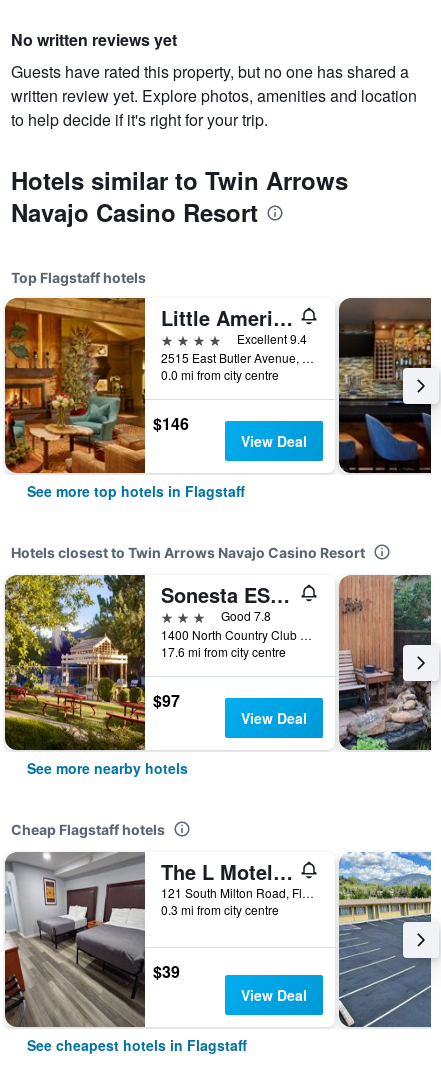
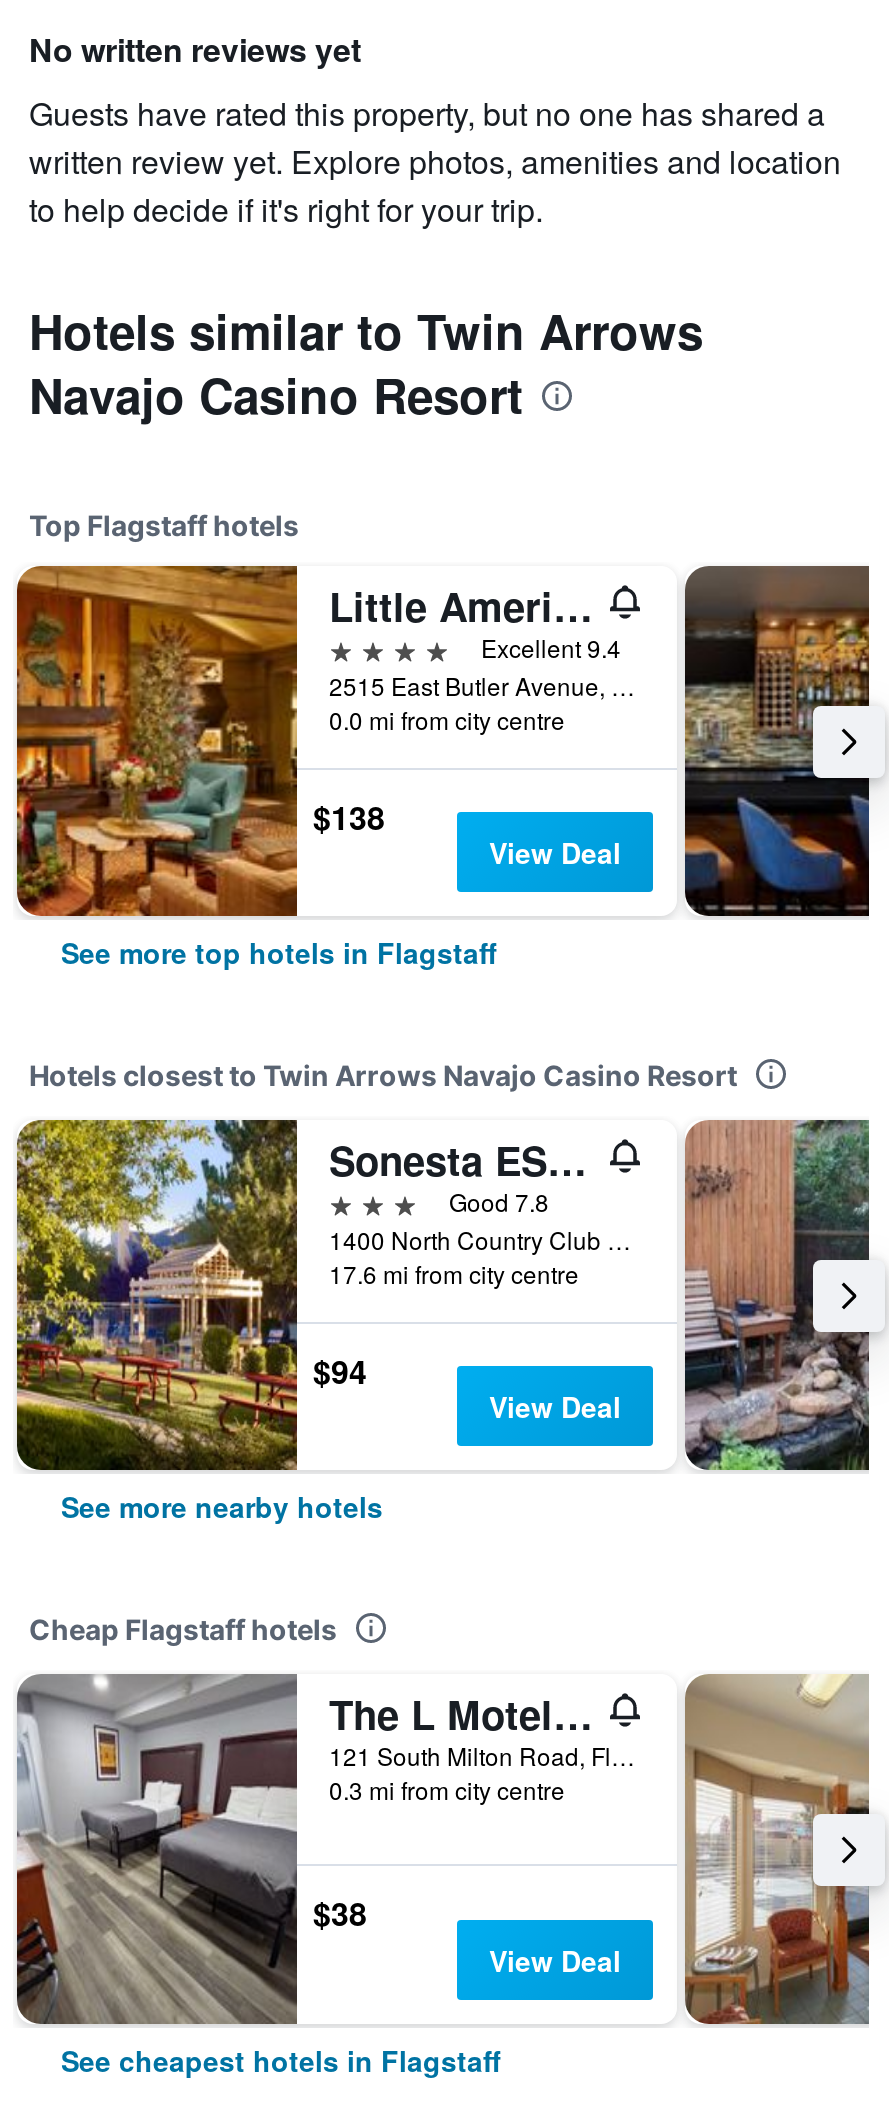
[153,412,189,435] $146 -> [313,795,385,841] $138
[153,689,180,712] $97 -> [313,1349,367,1395] $94
[338,851,432,1027] [image] -> [683,1674,871,2024] [image]
[153,960,180,983] $39 -> [313,1890,367,1936] $38

